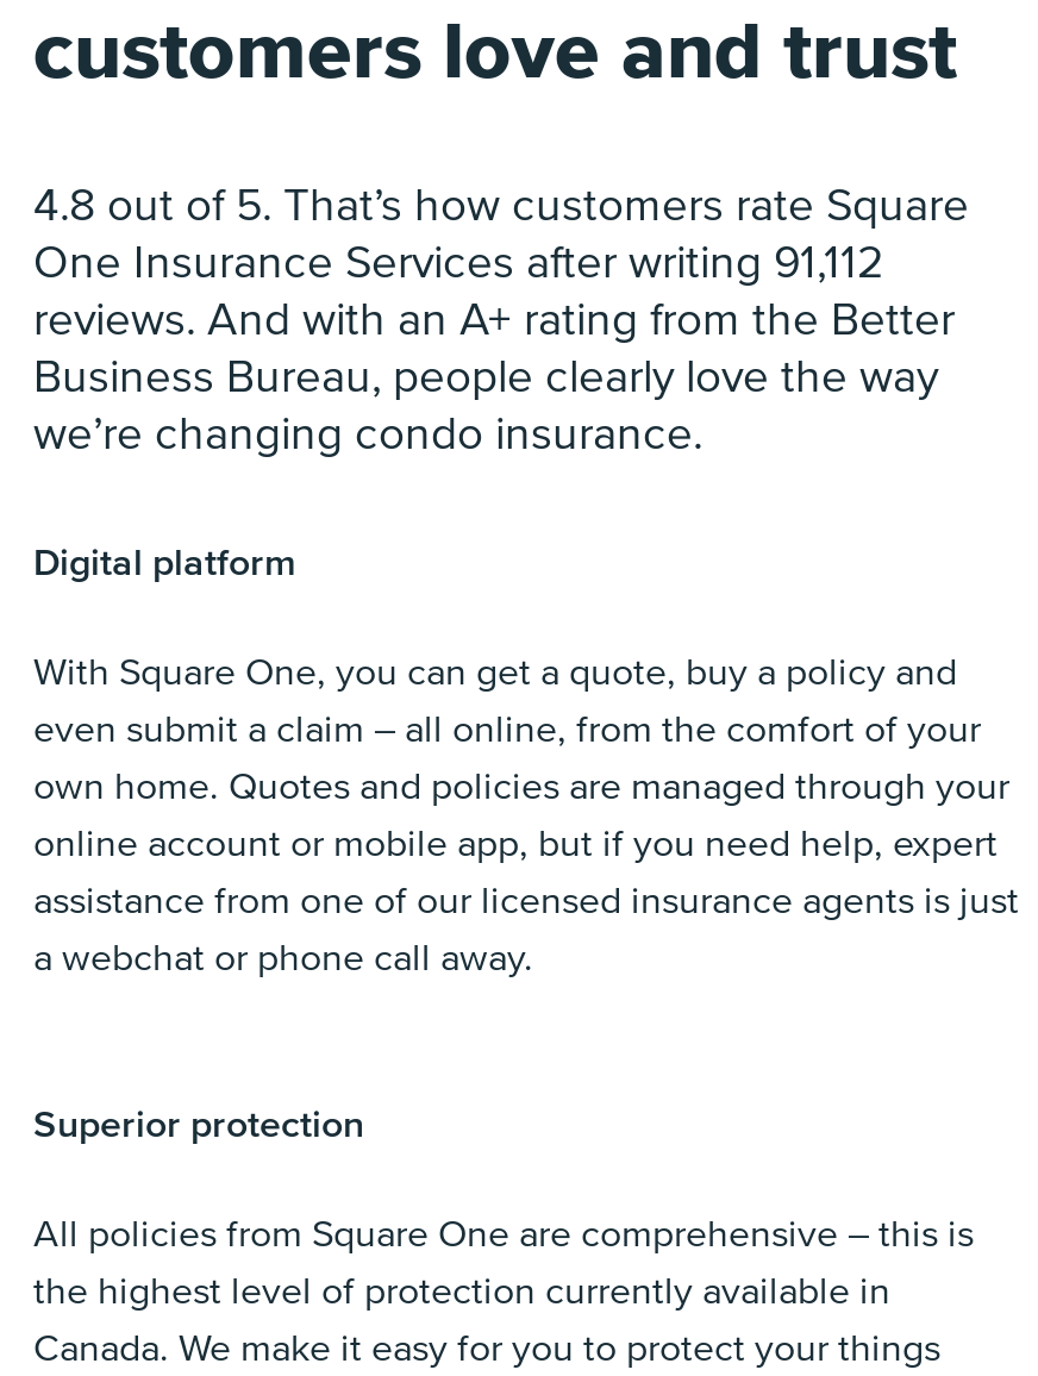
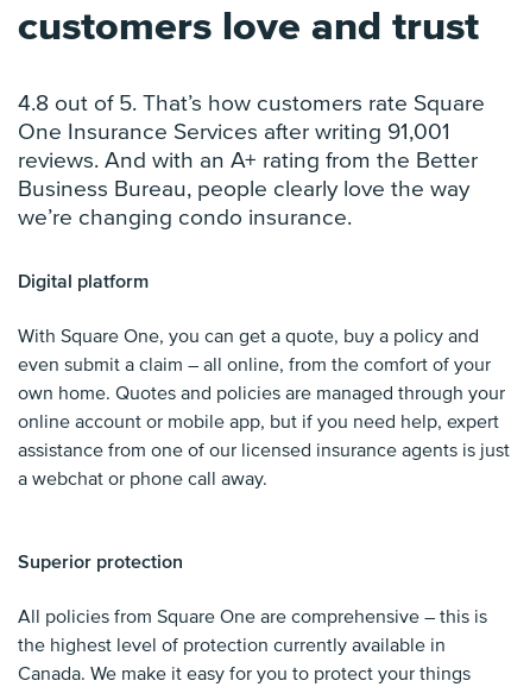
[33,235,883,288] One Insurance Services after writing 91,112 -> [18,118,450,144] One Insurance Services after writing 91,001

